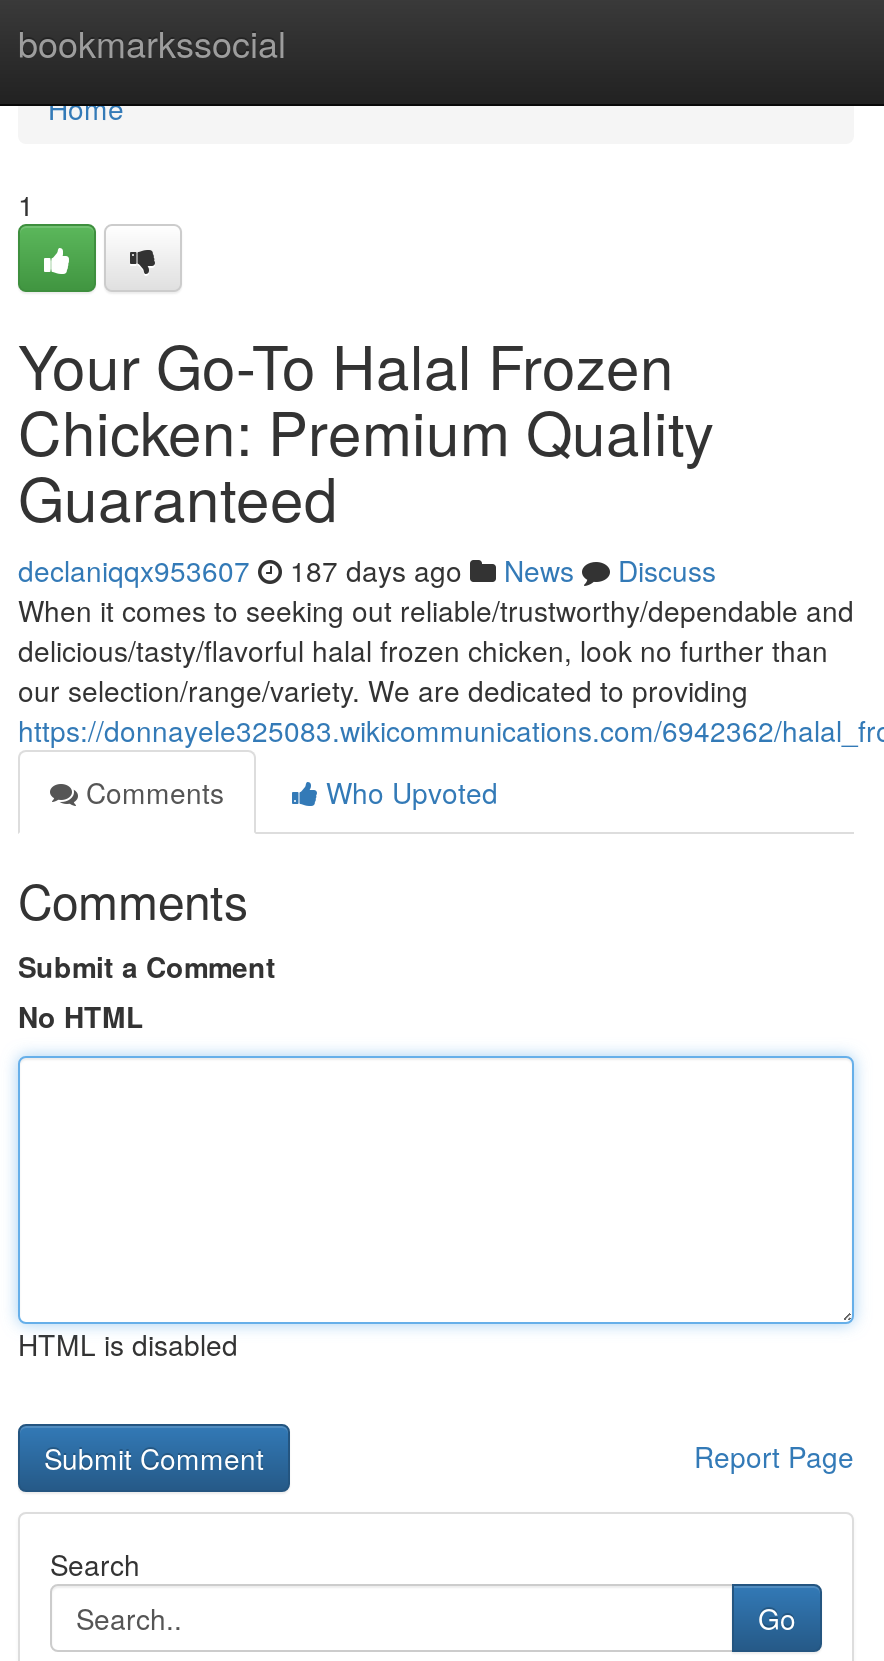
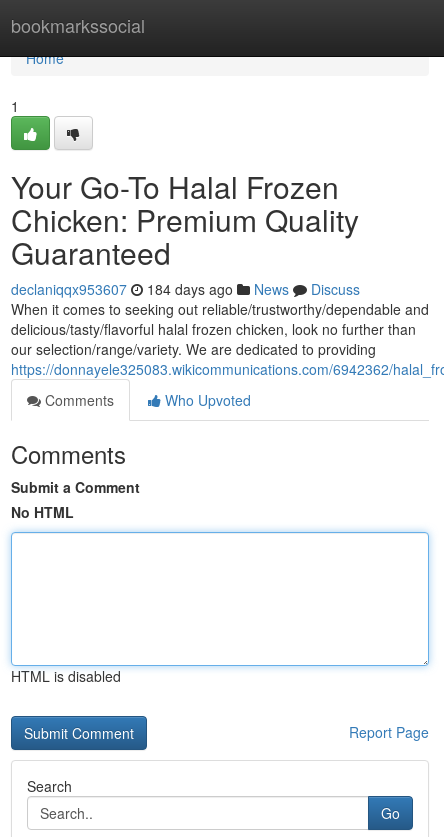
[18,550,716,590] declaniqqx953607 187 days ago News Discuss -> [11,279,360,299] declaniqqx953607 184 days ago News Discuss

